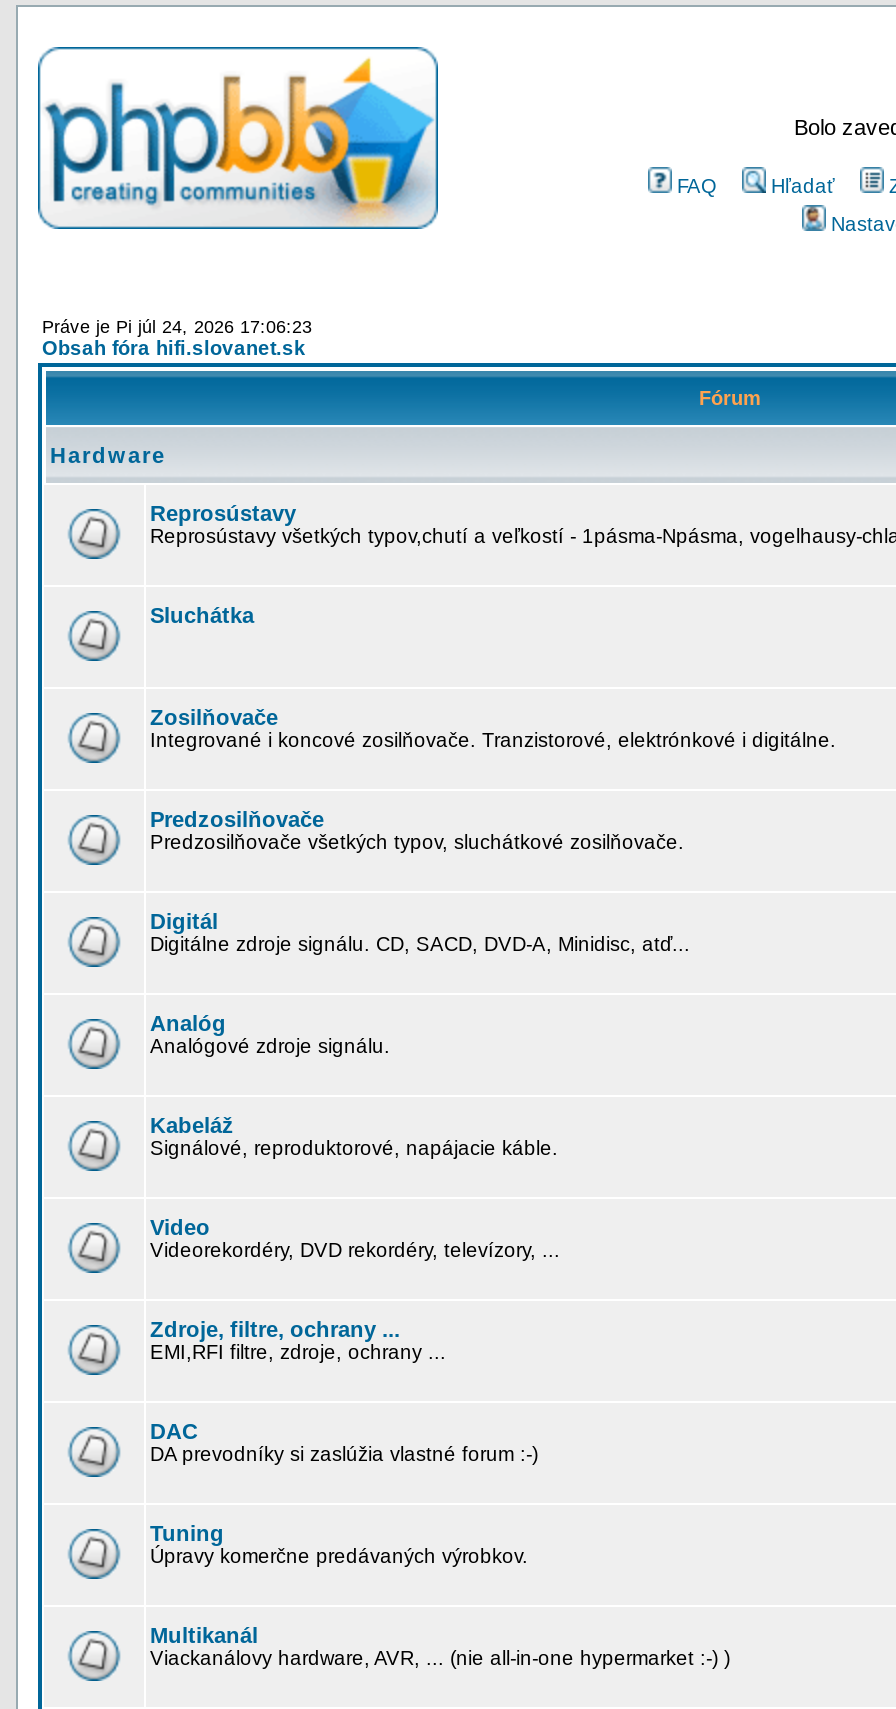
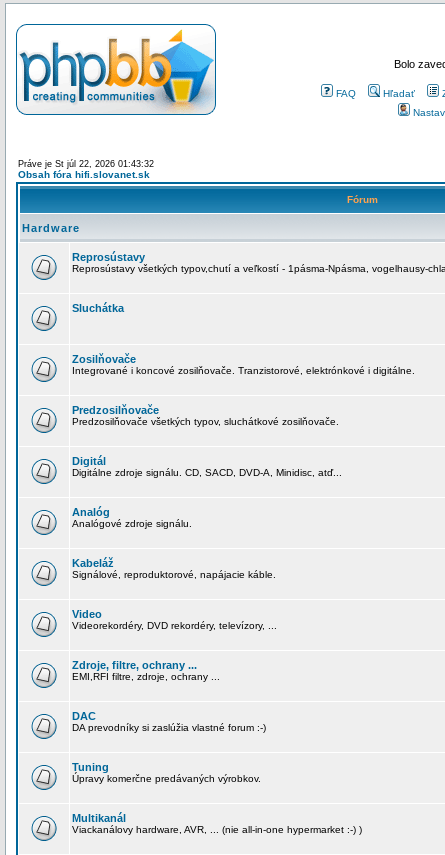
[42,317,312,337] Práve je Pi júl 24, 2026 17:06:23 -> [18,159,154,169] Práve je St júl 22, 2026 01:43:32

